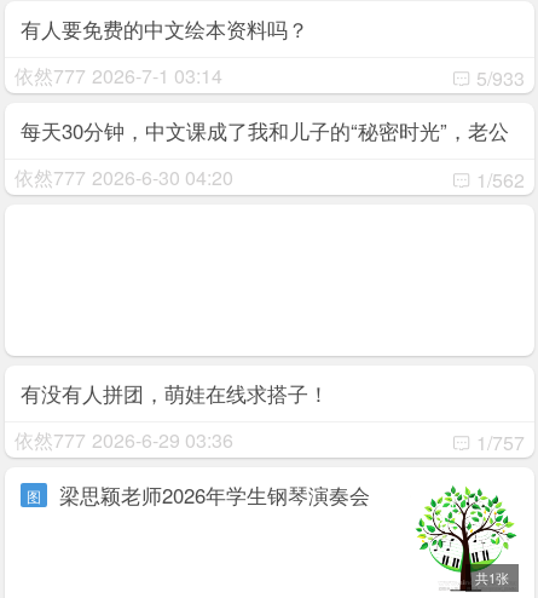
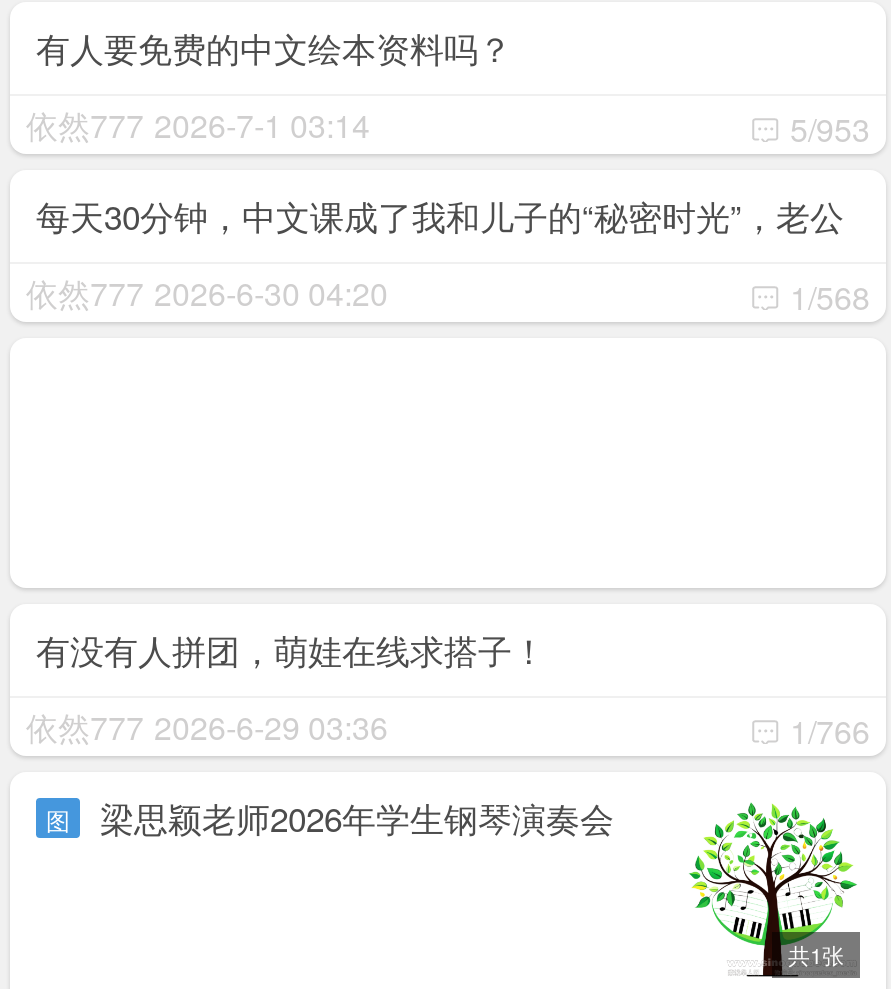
[472,64,525,92] 5/933 -> [782,106,870,152] 5/953
[472,166,525,194] 1/562 -> [782,274,870,320] 1/568
[472,429,525,456] 1/757 -> [782,708,870,754] 1/766

